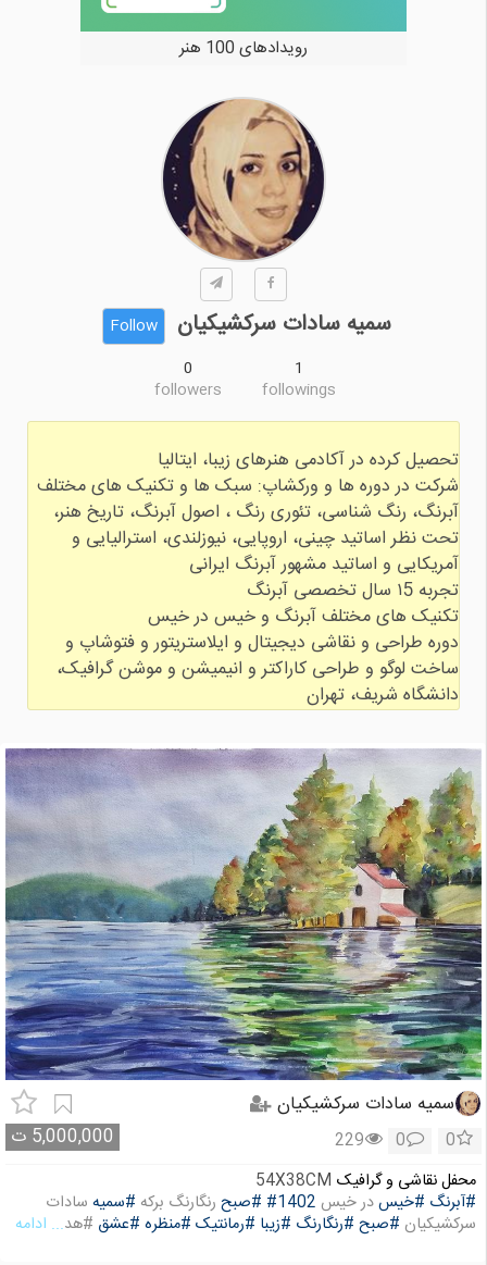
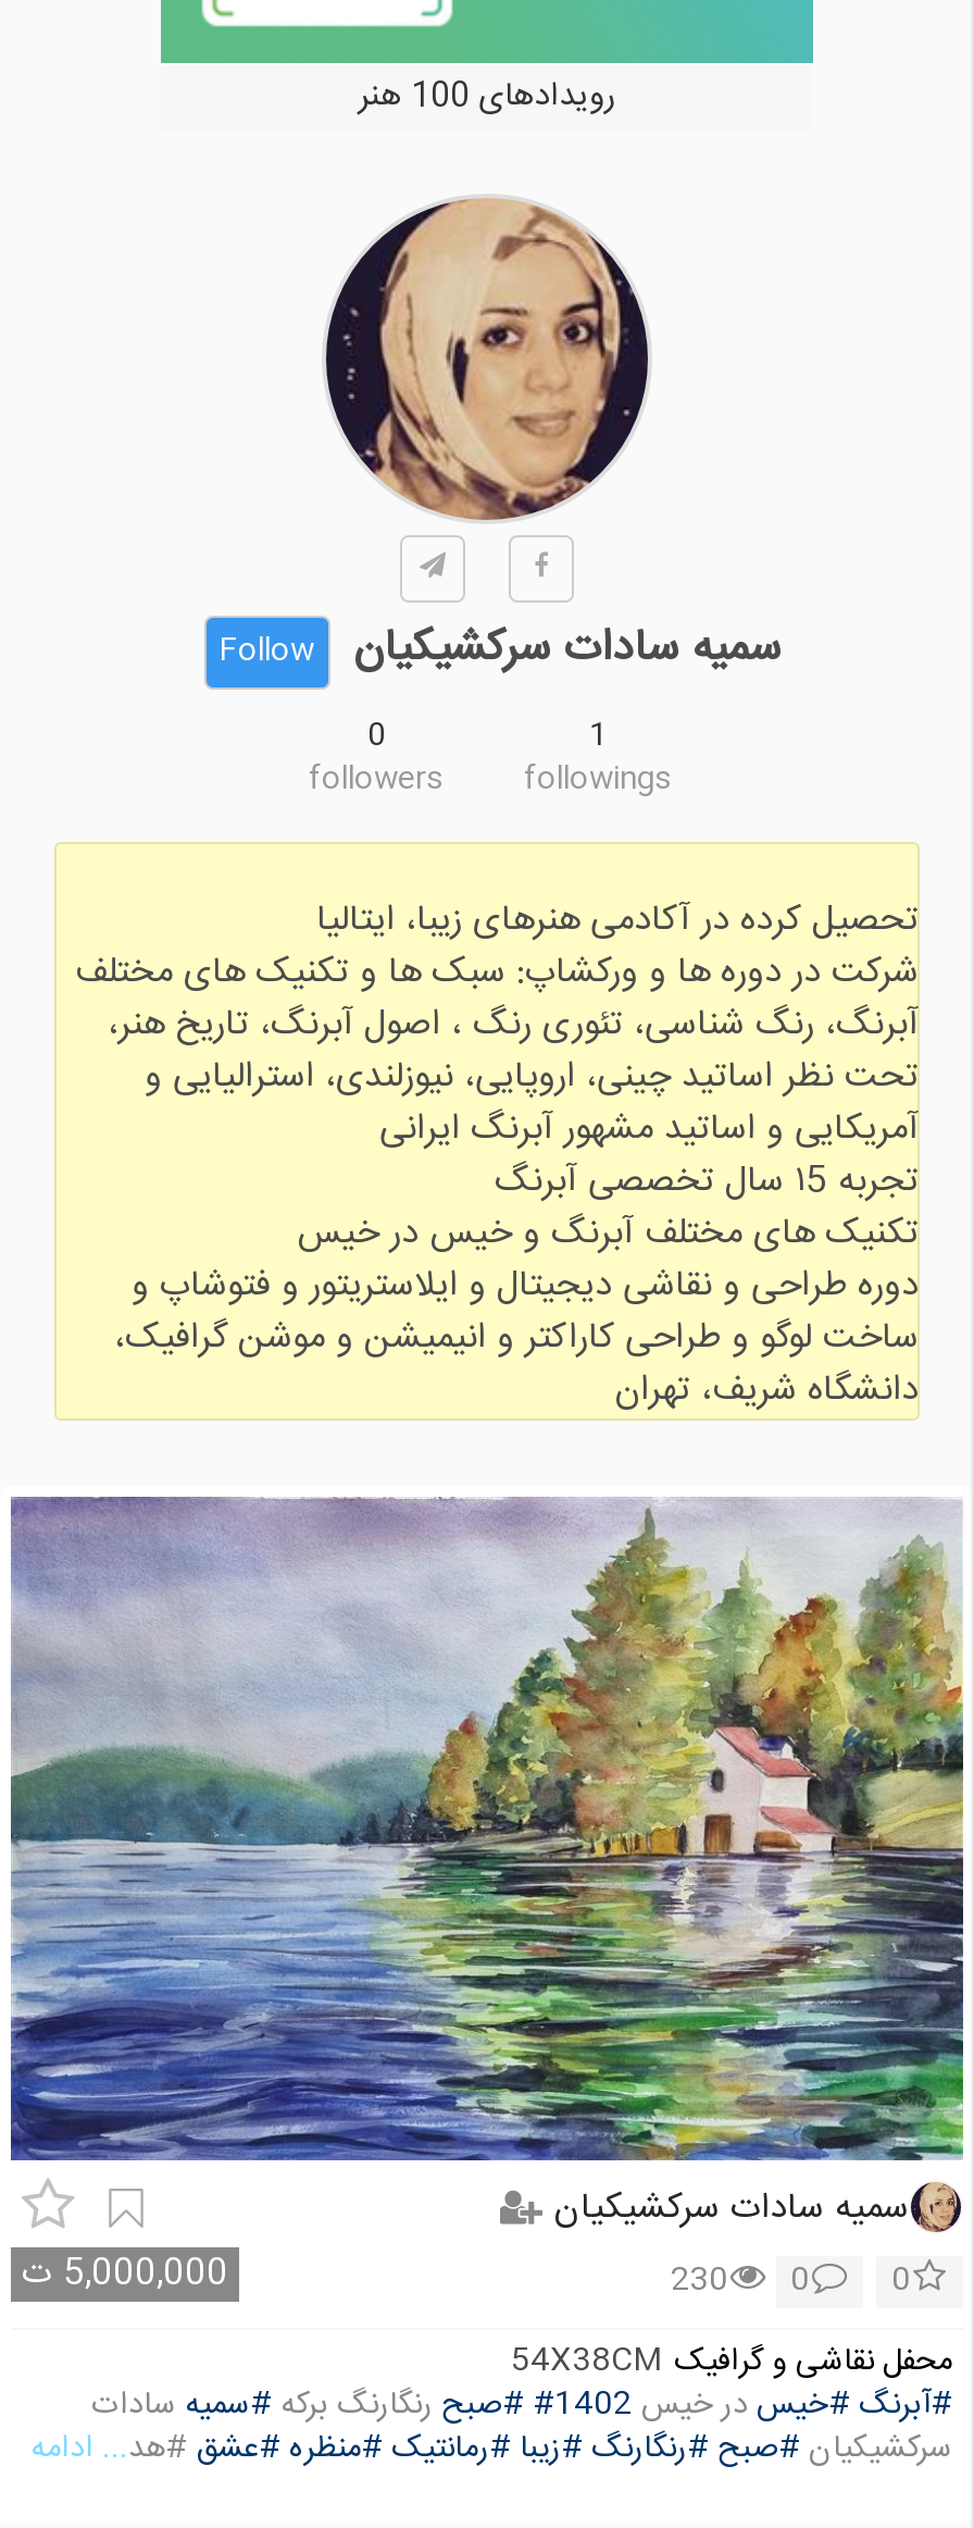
[335,1128,455,1154] 229 0 0 -> [670,2257,911,2309] 230 0 0

